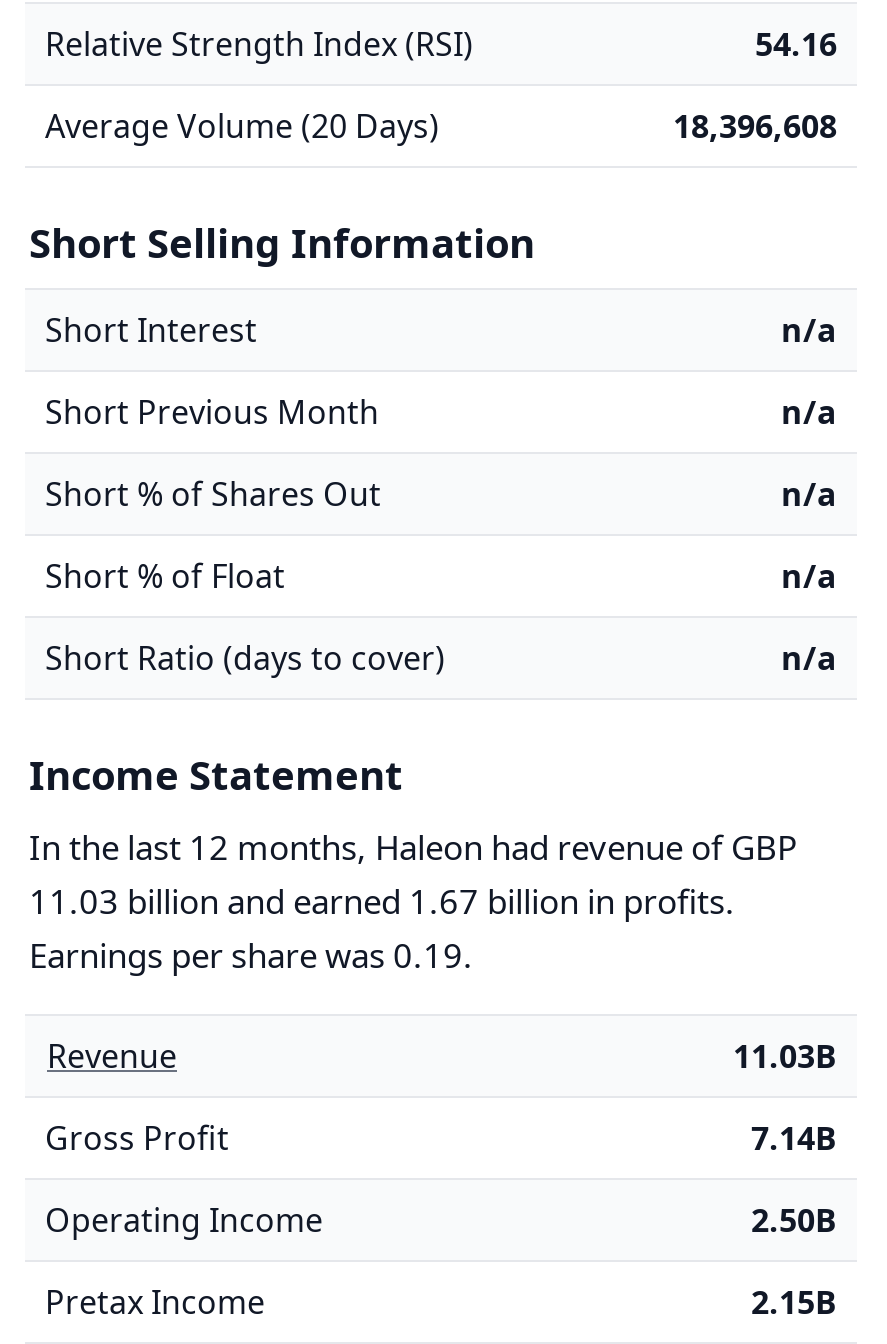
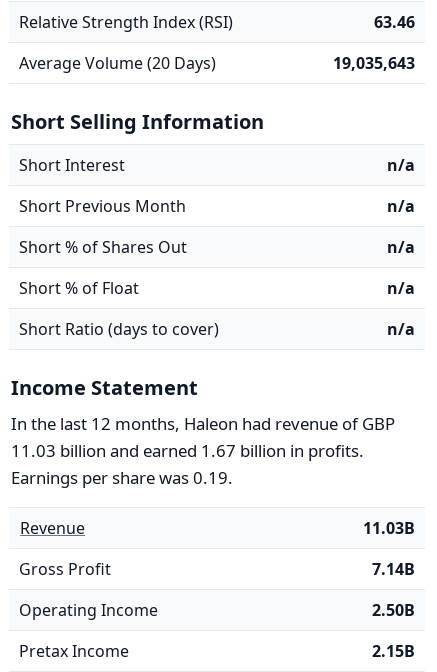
[755,22,837,66] 54.16 -> [374,11,415,33] 63.46
[673,104,837,148] 18,396,608 -> [333,52,415,74] 19,035,643

